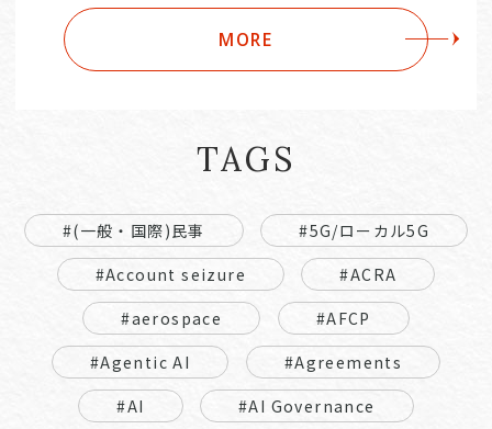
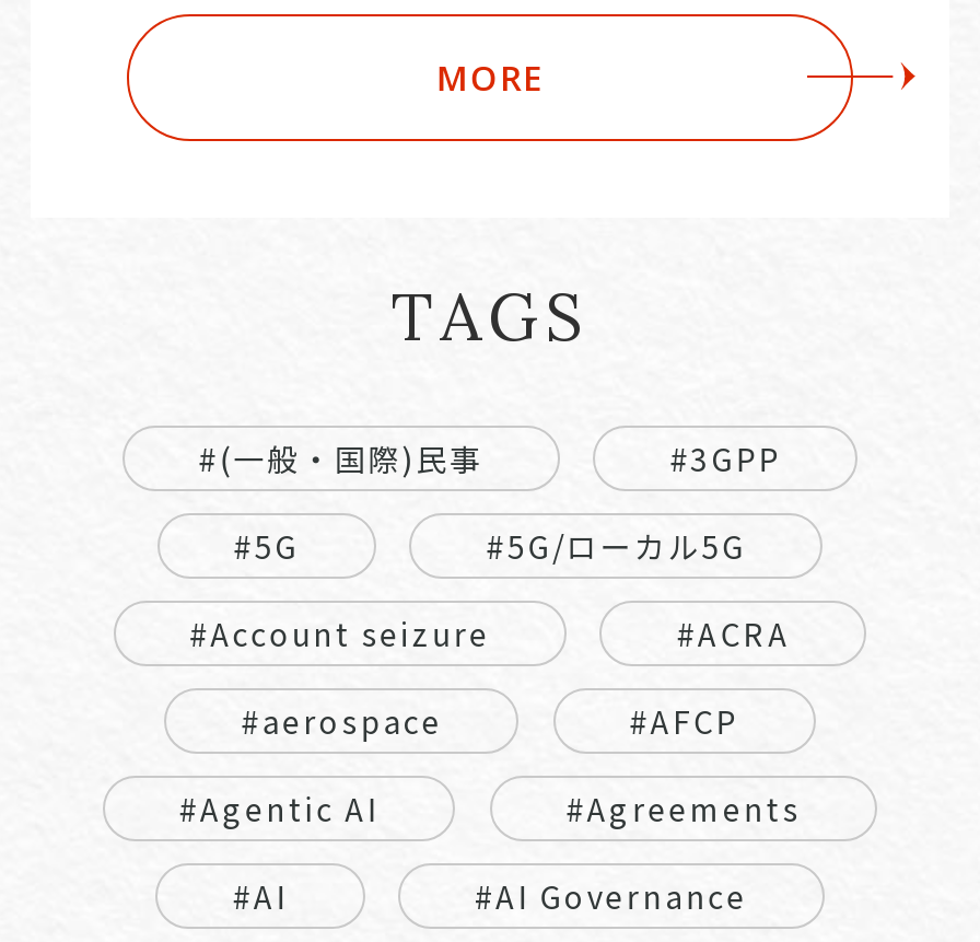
none -> [233,436,781,567] #3GPP | #5G

